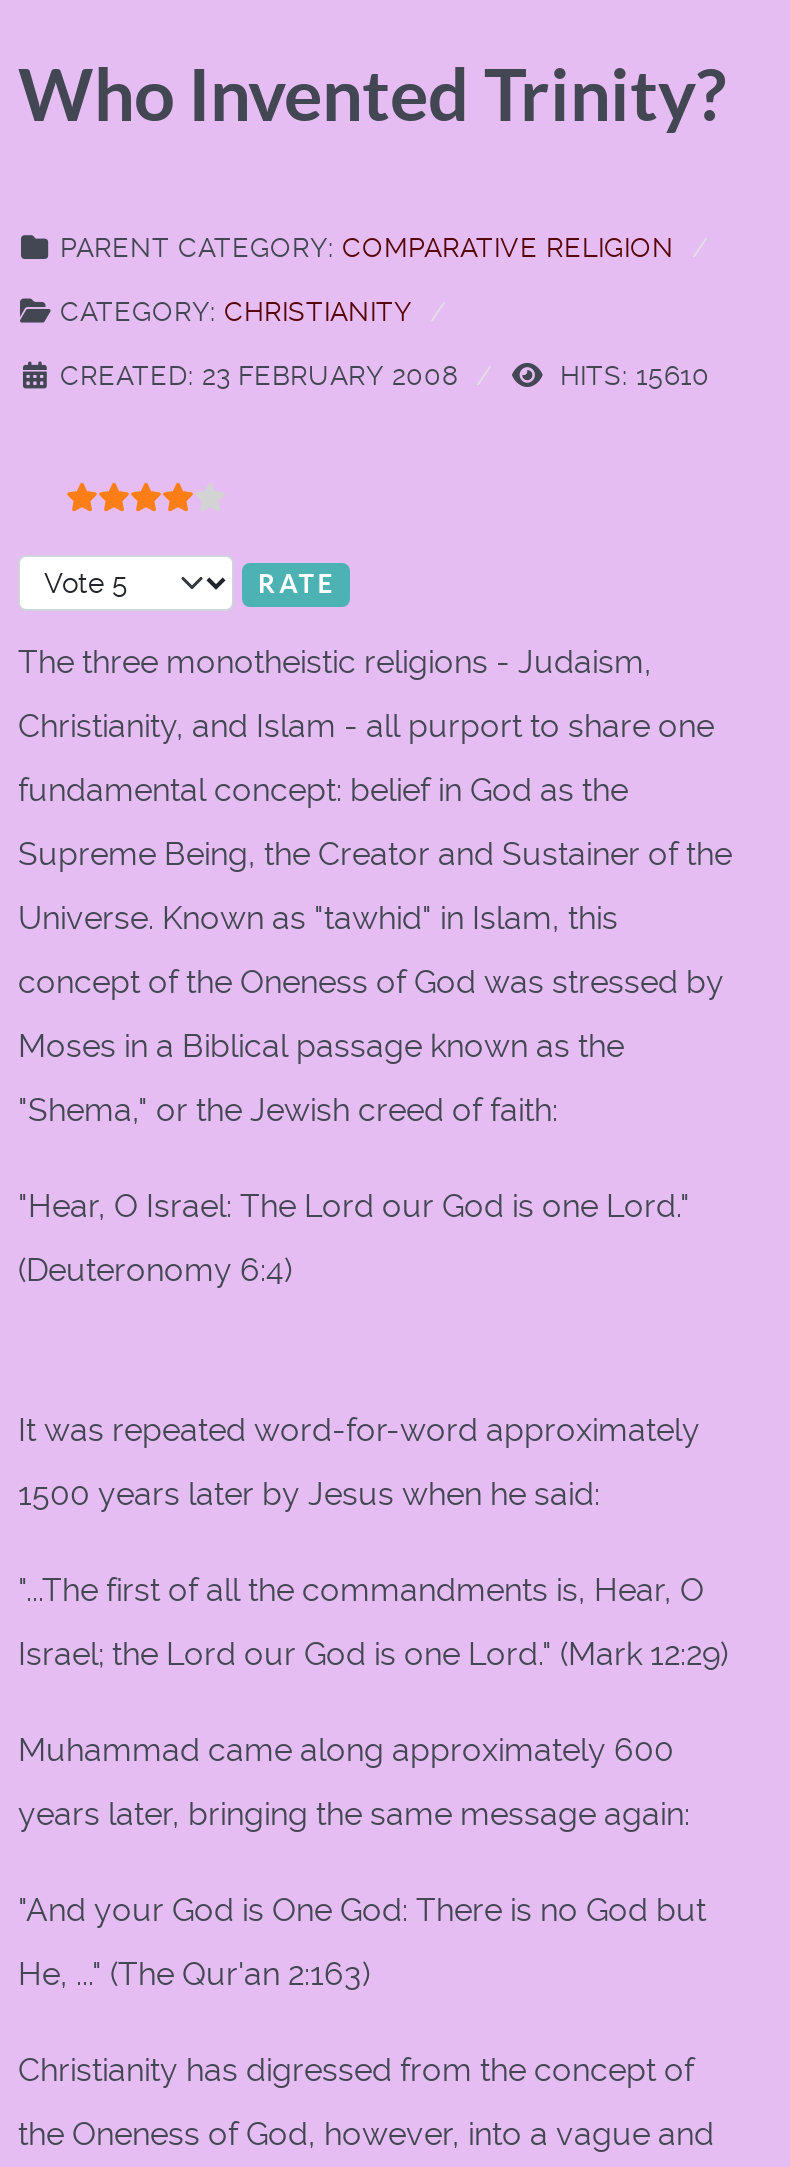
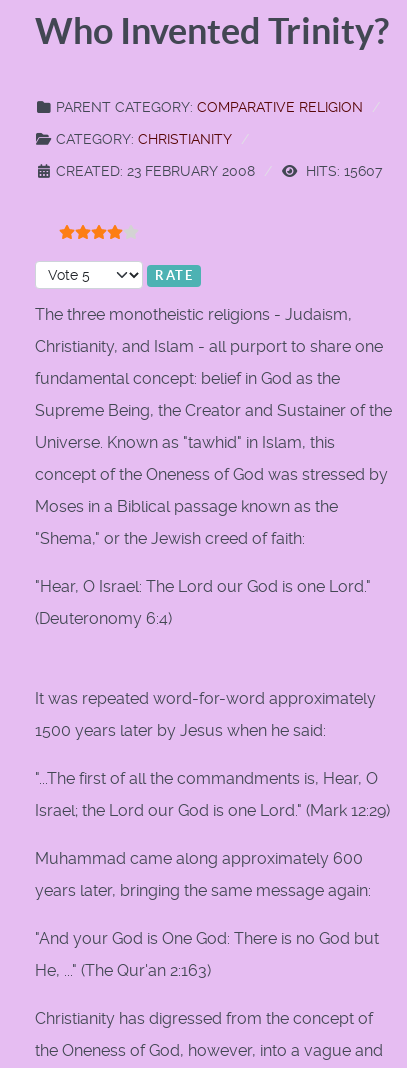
[552,359,710,391] HITS: 15610 -> [302,163,382,179] HITS: 15607

